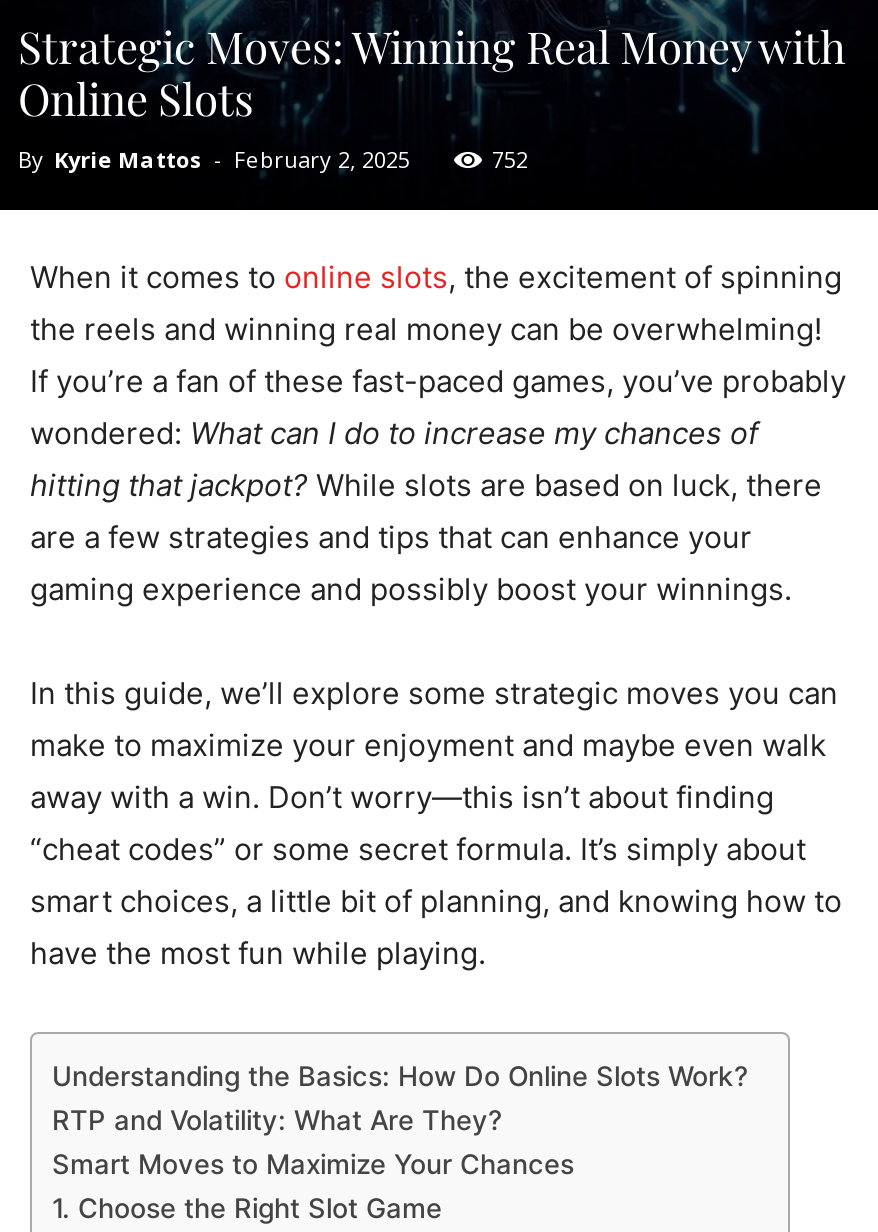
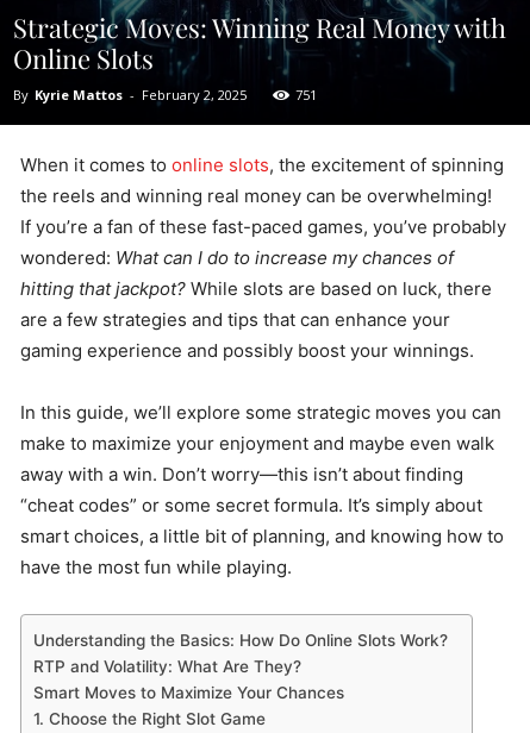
[492,144,528,174] 752 -> [295,86,317,104] 751

